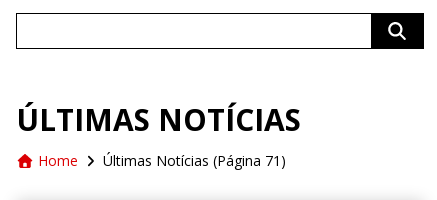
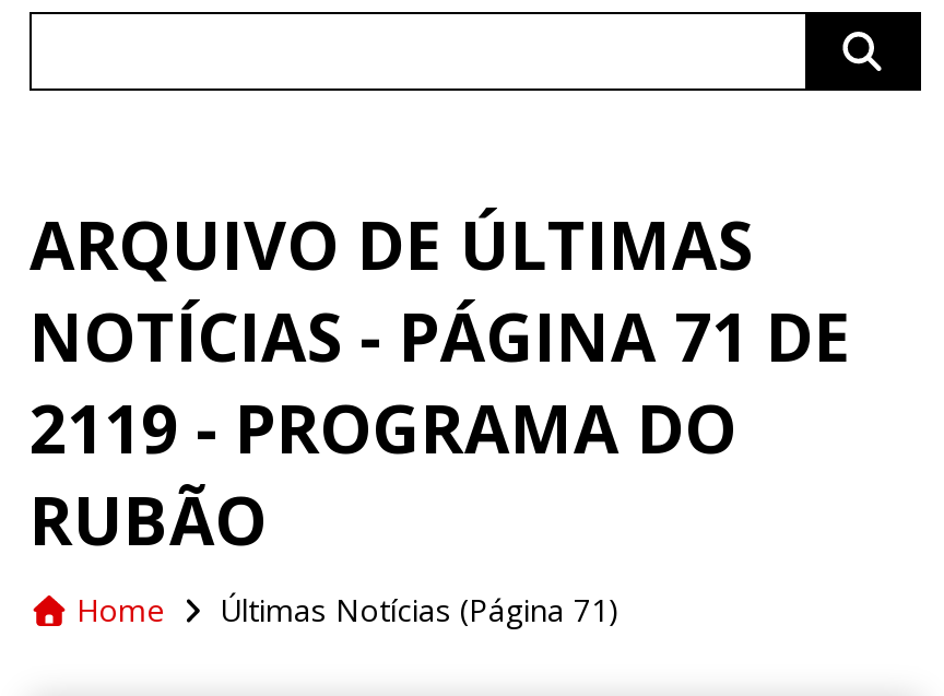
[16,99,301,140] ÚLTIMAS NOTÍCIAS -> [29,200,851,565] ARQUIVO DE ÚLTIMAS | NOTÍCIAS - PÁGINA 71 DE | 2119 - PROGRAMA DO | RUBÃO

